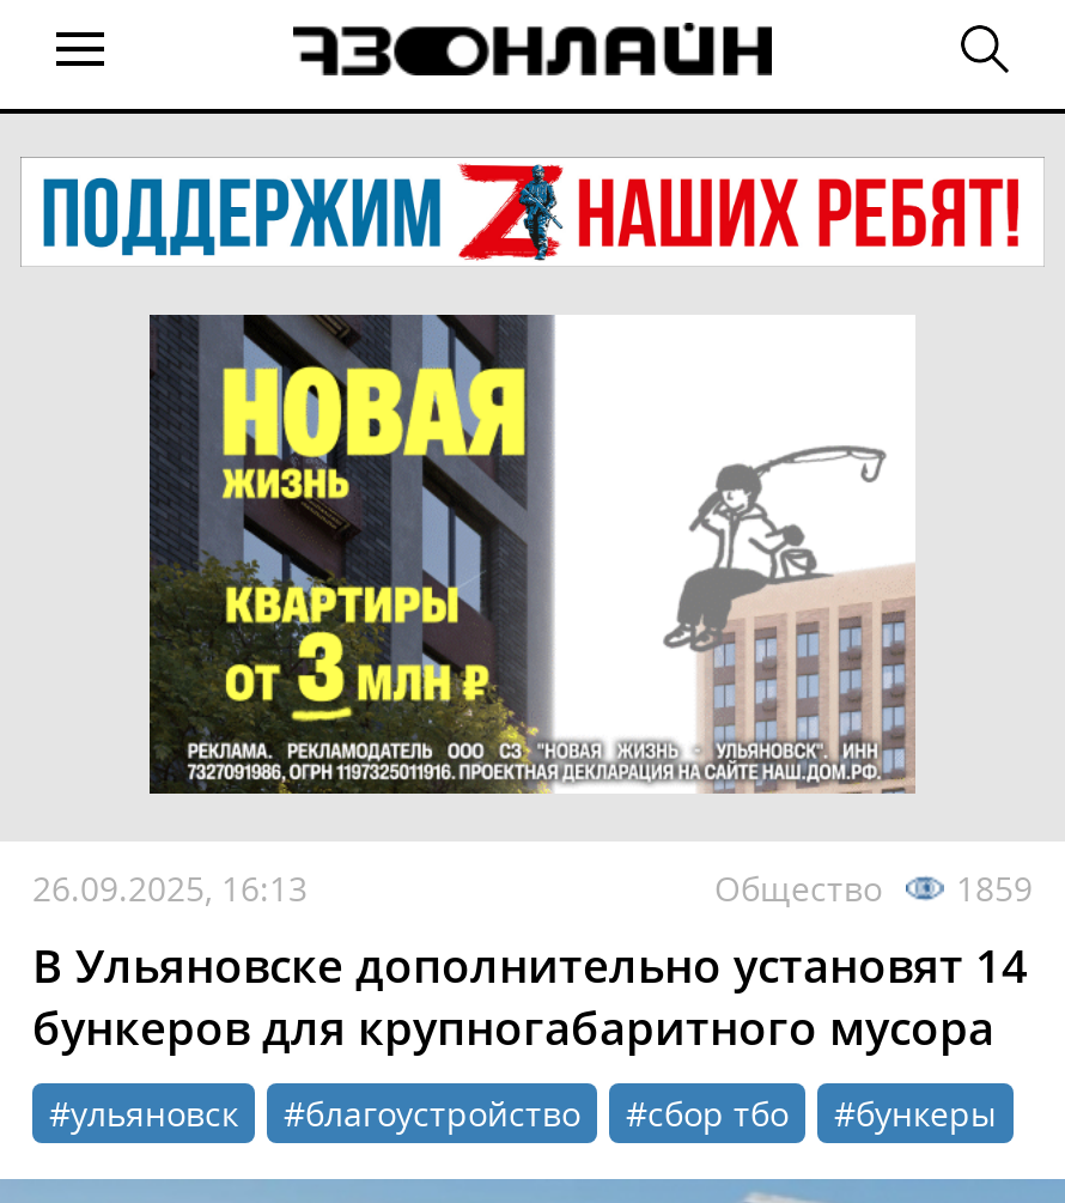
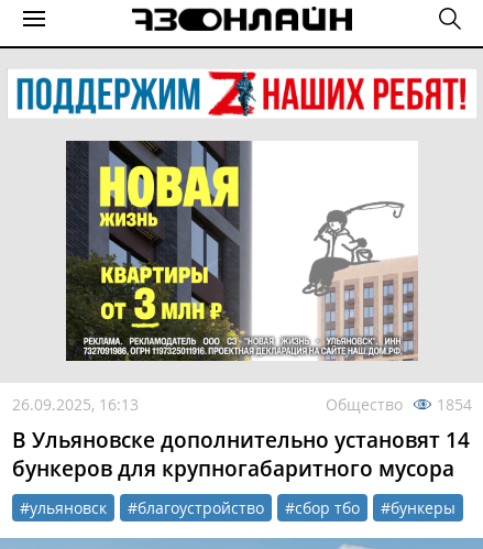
[714,866,1033,911] Общество 1859 -> [326,394,472,415] Общество 1854

